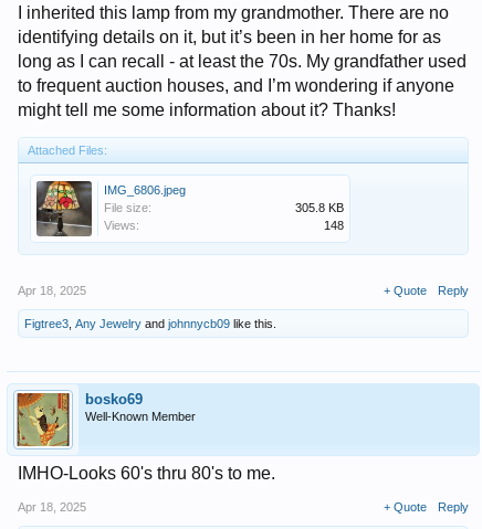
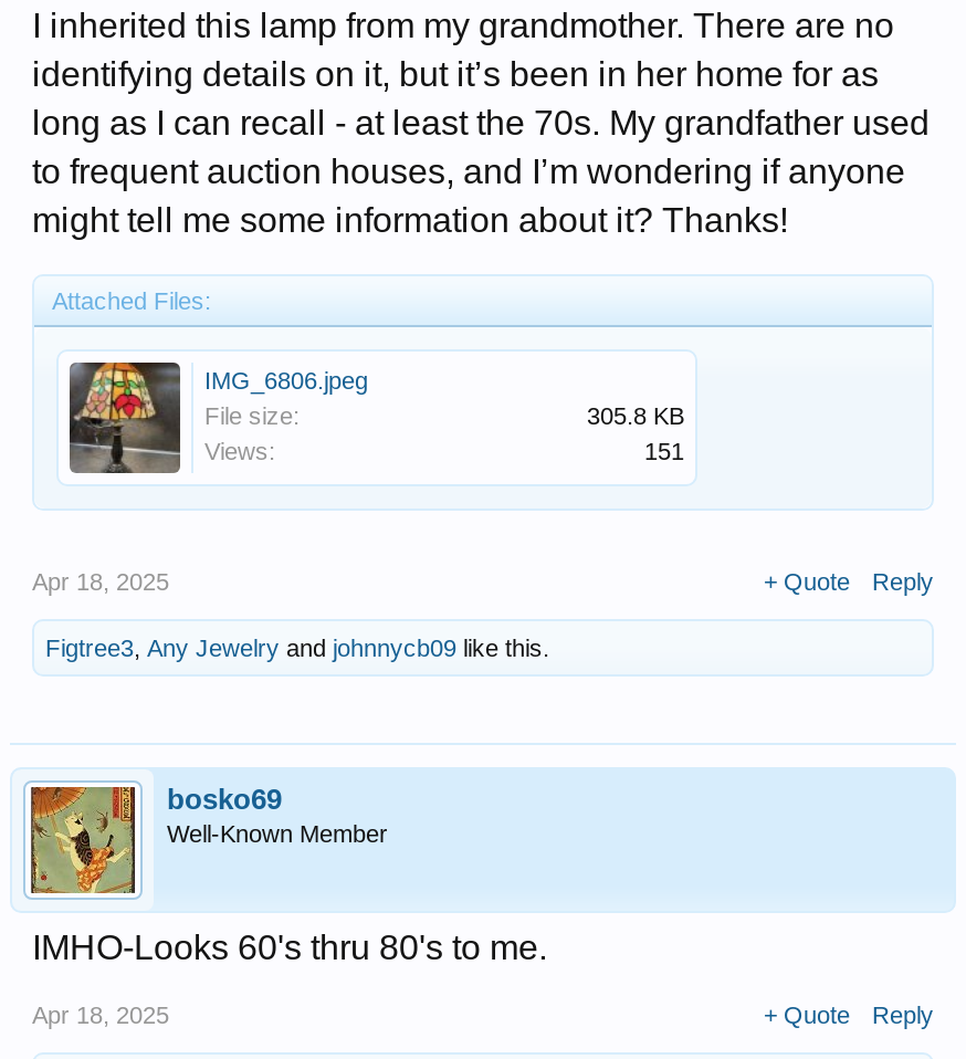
[324,219,344,232] 148 -> [644,438,684,464] 151

